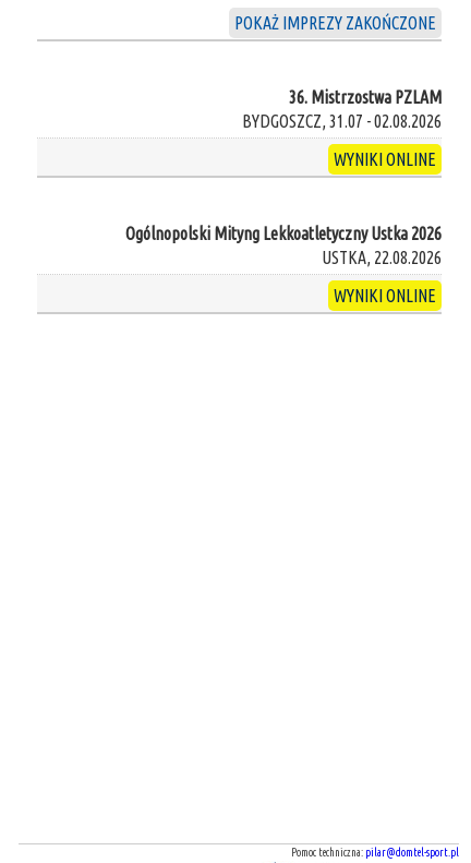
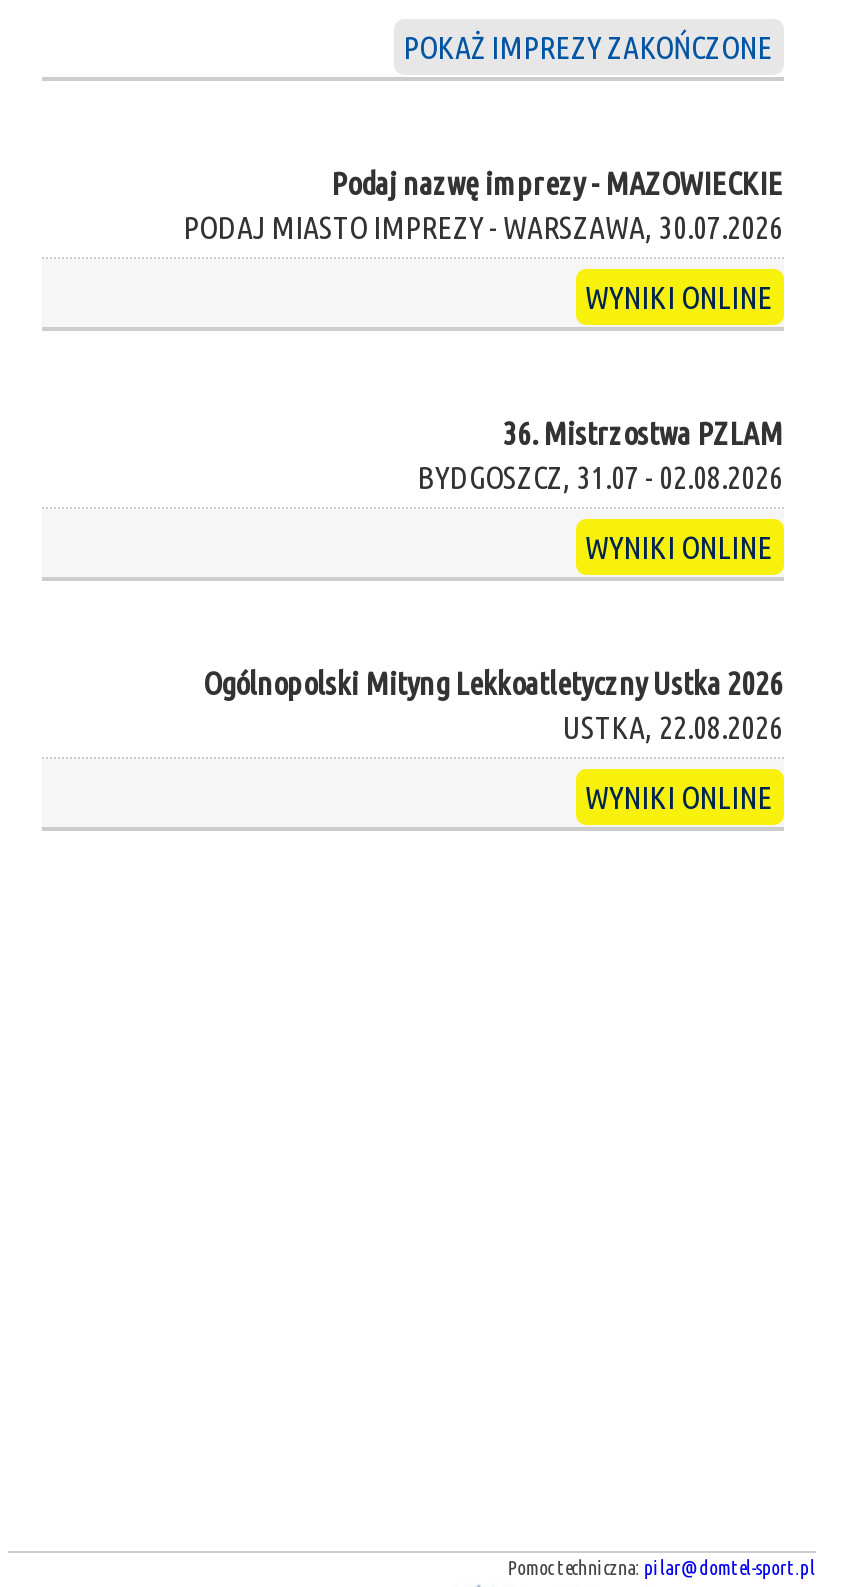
none -> [183,165,783,315] Podaj nazwę imprezy - MAZOWIECKIE | PODAJ MIASTO IMPREZY - WARSZAWA, 30.07.2026 | WYNIKI ONLINE
moved [125,87,441,305] -> [203,415,783,815]: 36. Mistrzostwa PZLAM | BYDGOSZCZ, 31.07 - 02.08.2026 | WYNIKI ONLINE | Ogólnopolski Mityng Lekkoatletyczny Ustka 2026 | USTKA, 22.08.2026 | WYNIKI ONLINE

